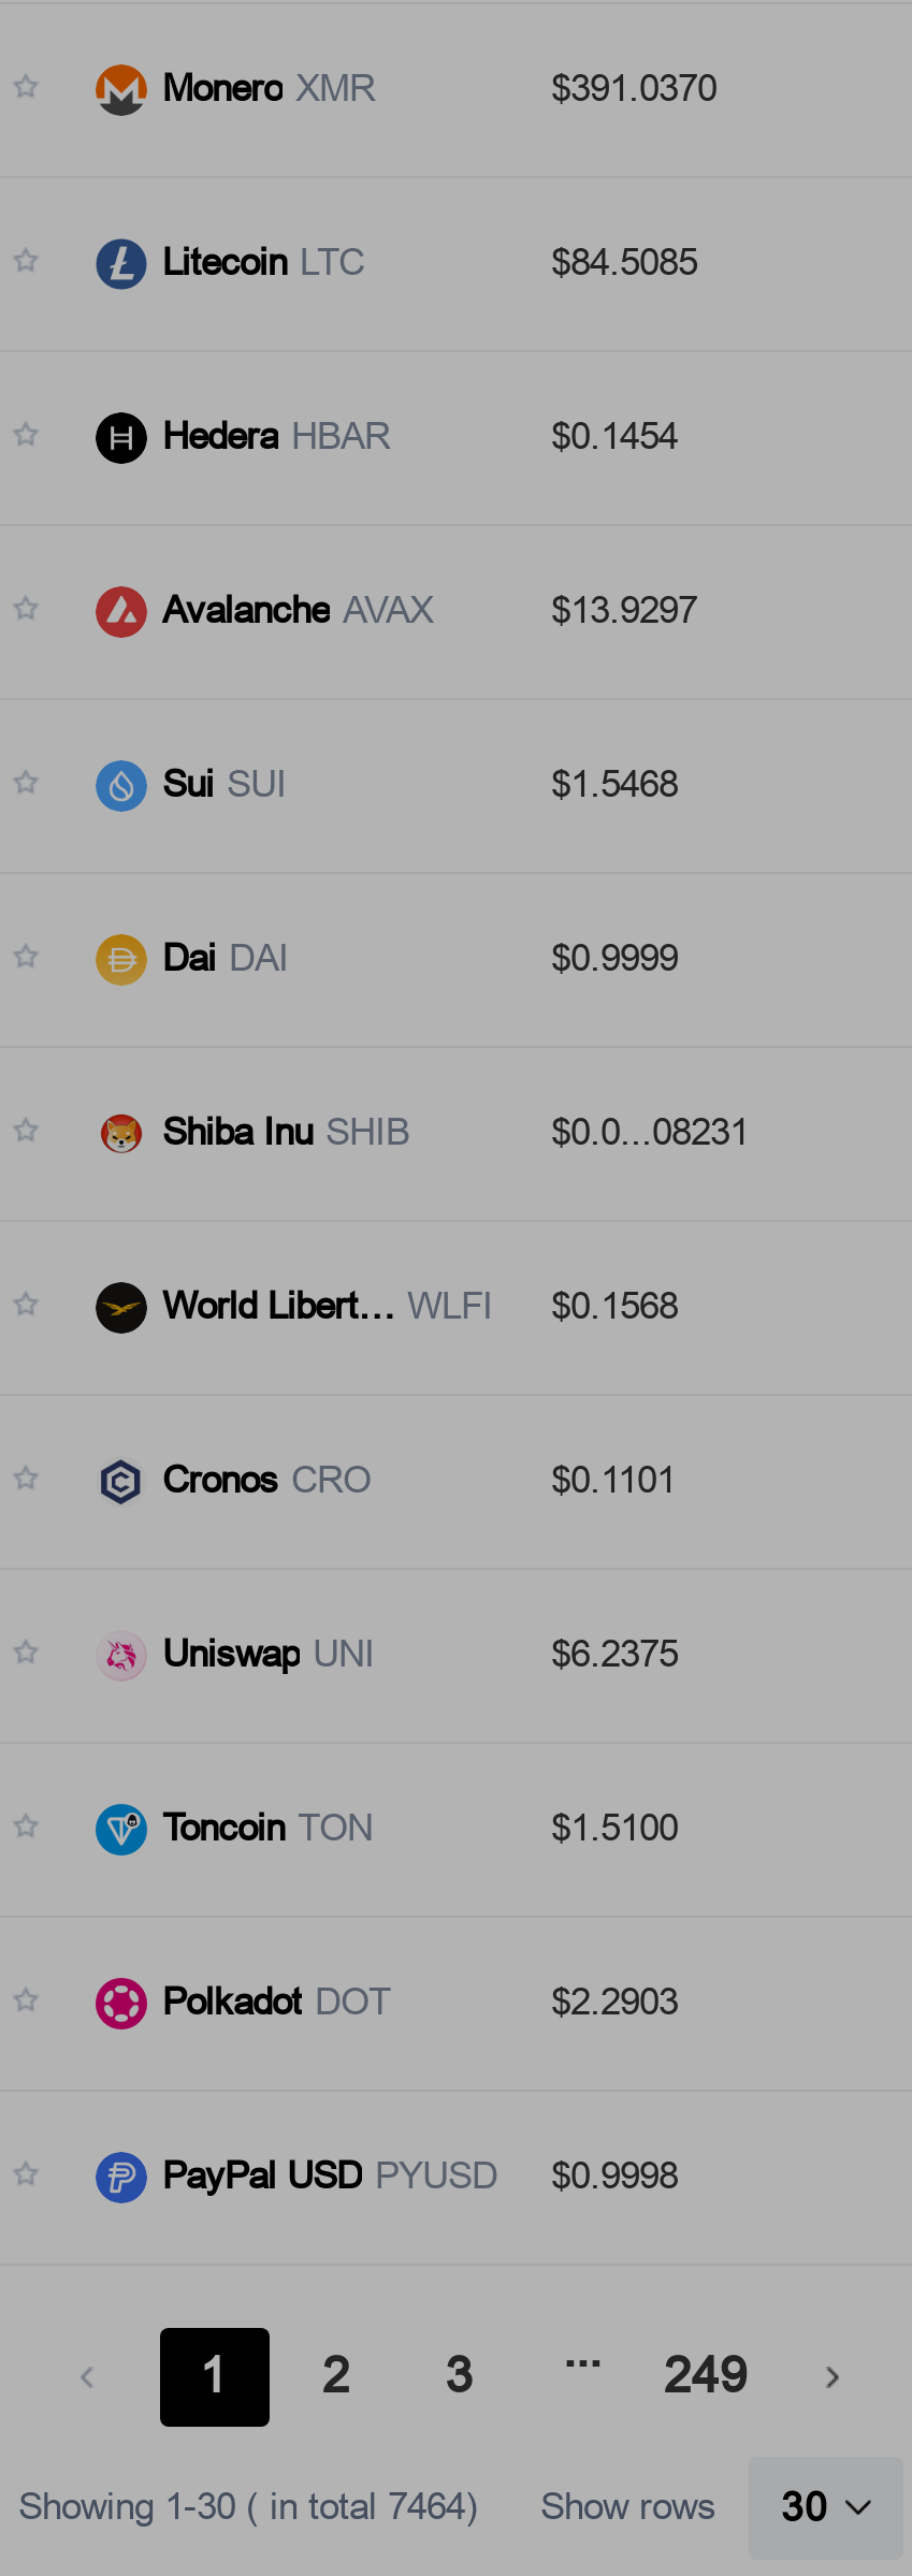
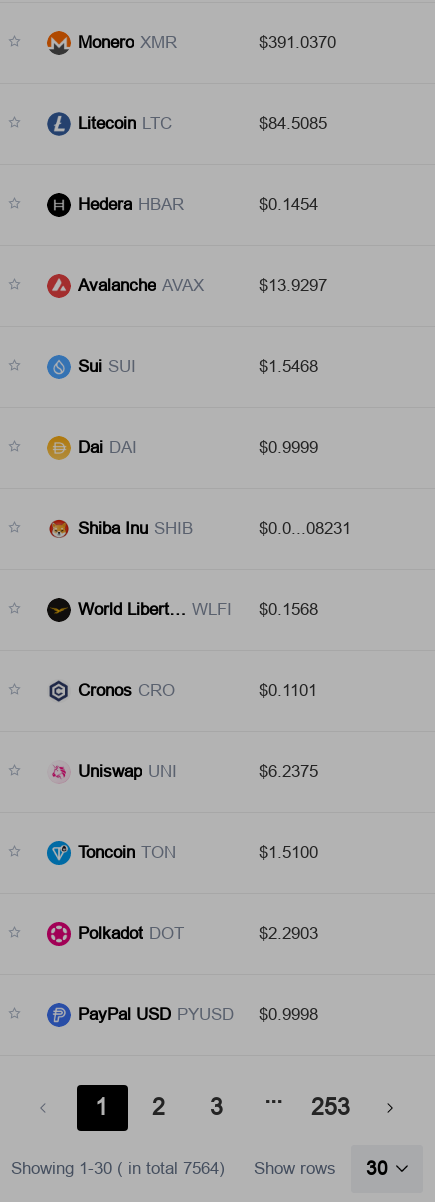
[663,2347,747,2403] 249 -> [311,1094,350,1120] 253
[18,2486,478,2527] Showing 1-30 ( in total 7464) -> [11,1159,225,1178] Showing 1-30 ( in total 7564)

